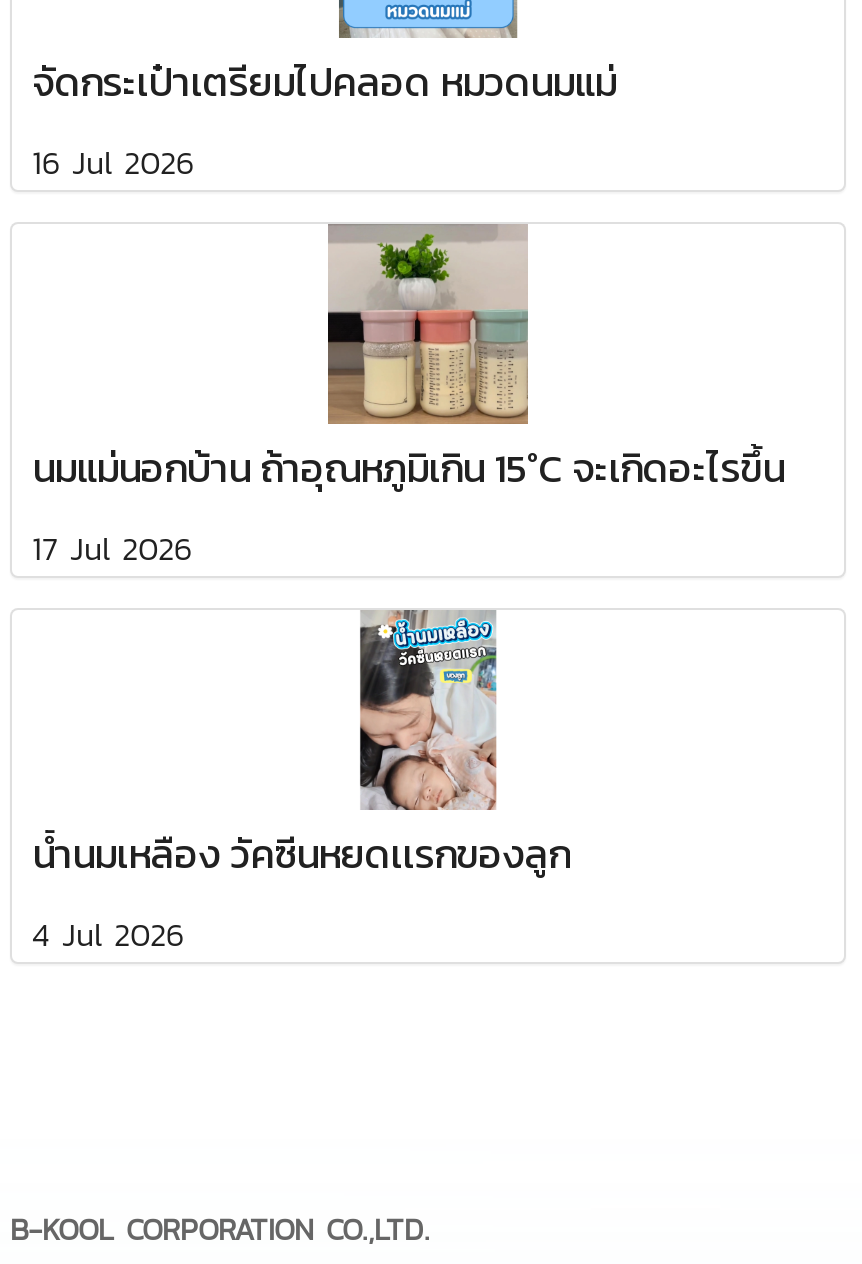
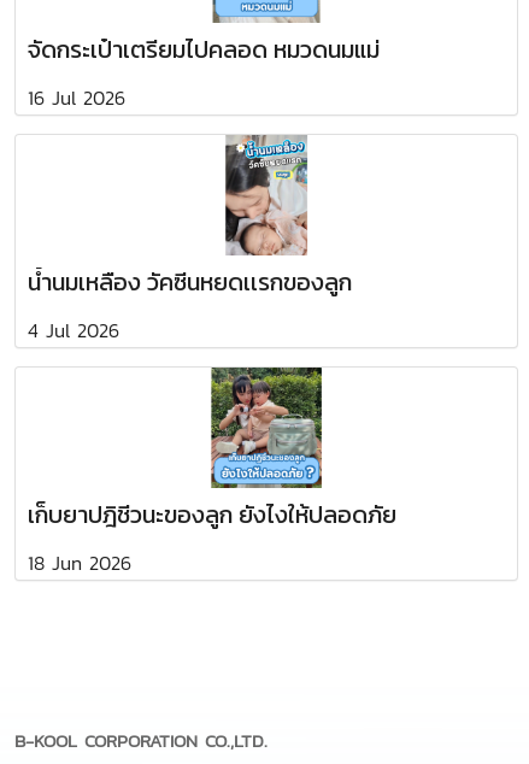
[32,222,784,572] [image] | นมแม่นอกบ้าน ถ้าอุณหภูมิเกิน 15°C จะเกิดอะไรขึ้น | 17 Jul 2026 -> none
moved [32,606,570,958] -> [28,133,352,345]: [image] | น้ำนมเหลือง วัคซีนหยดเเรกของลูก | 4 Jul 2026
none -> [28,366,396,577] [image] | เก็บยาปฎิชีวนะของลูก ยังไงให้ปลอดภัย | 18 Jun 2026

